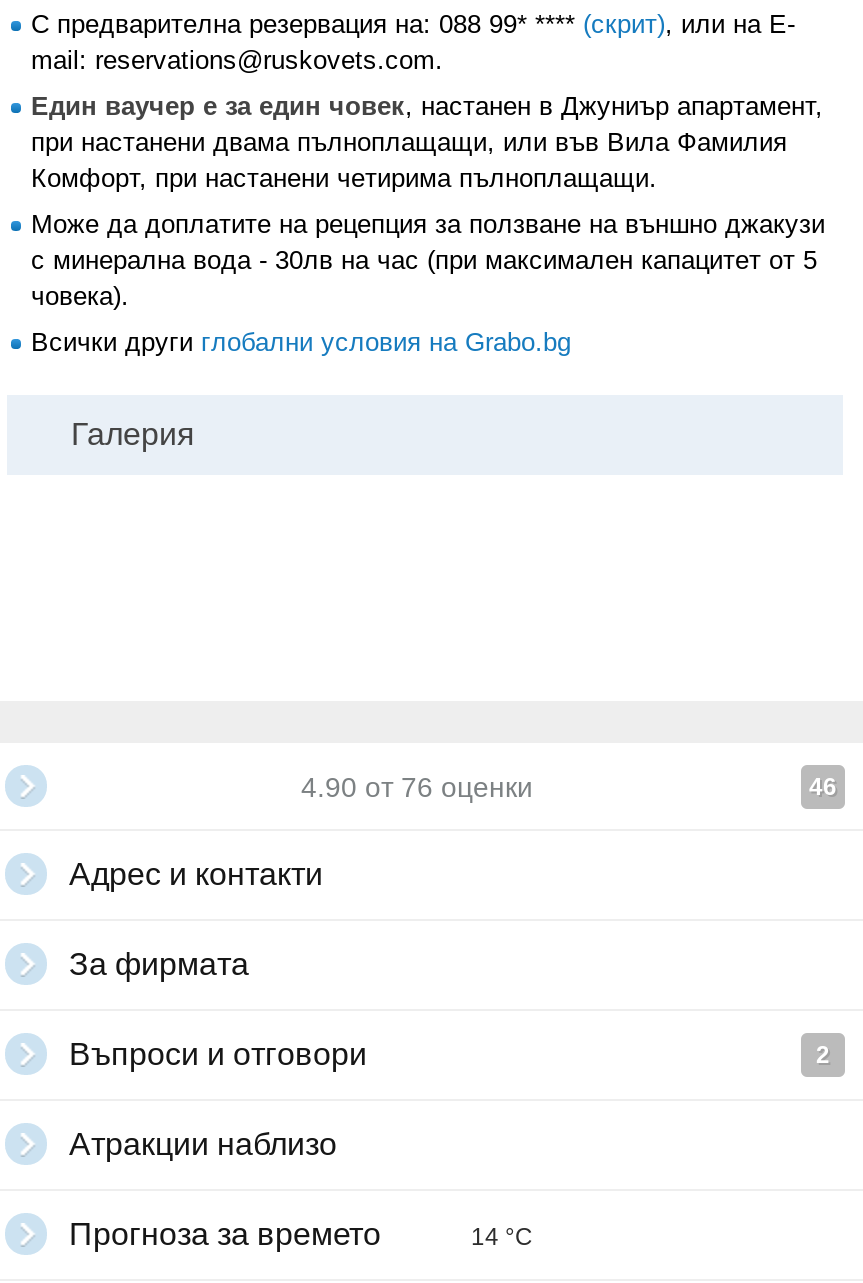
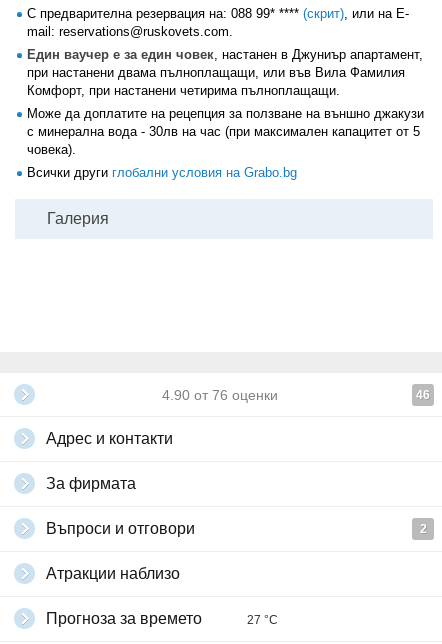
[471,1223,533,1251] 14 °C -> [247,613,278,627] 27 °C

